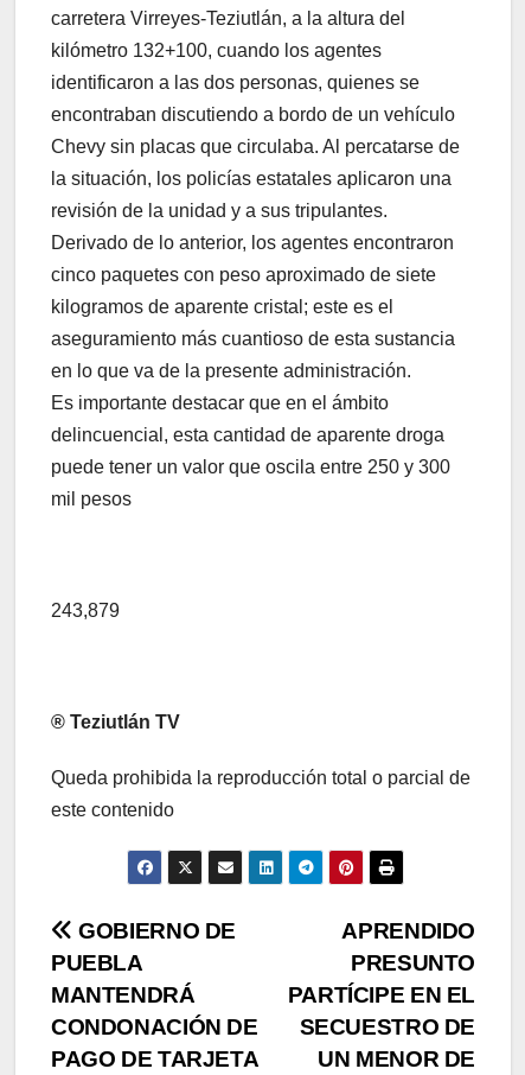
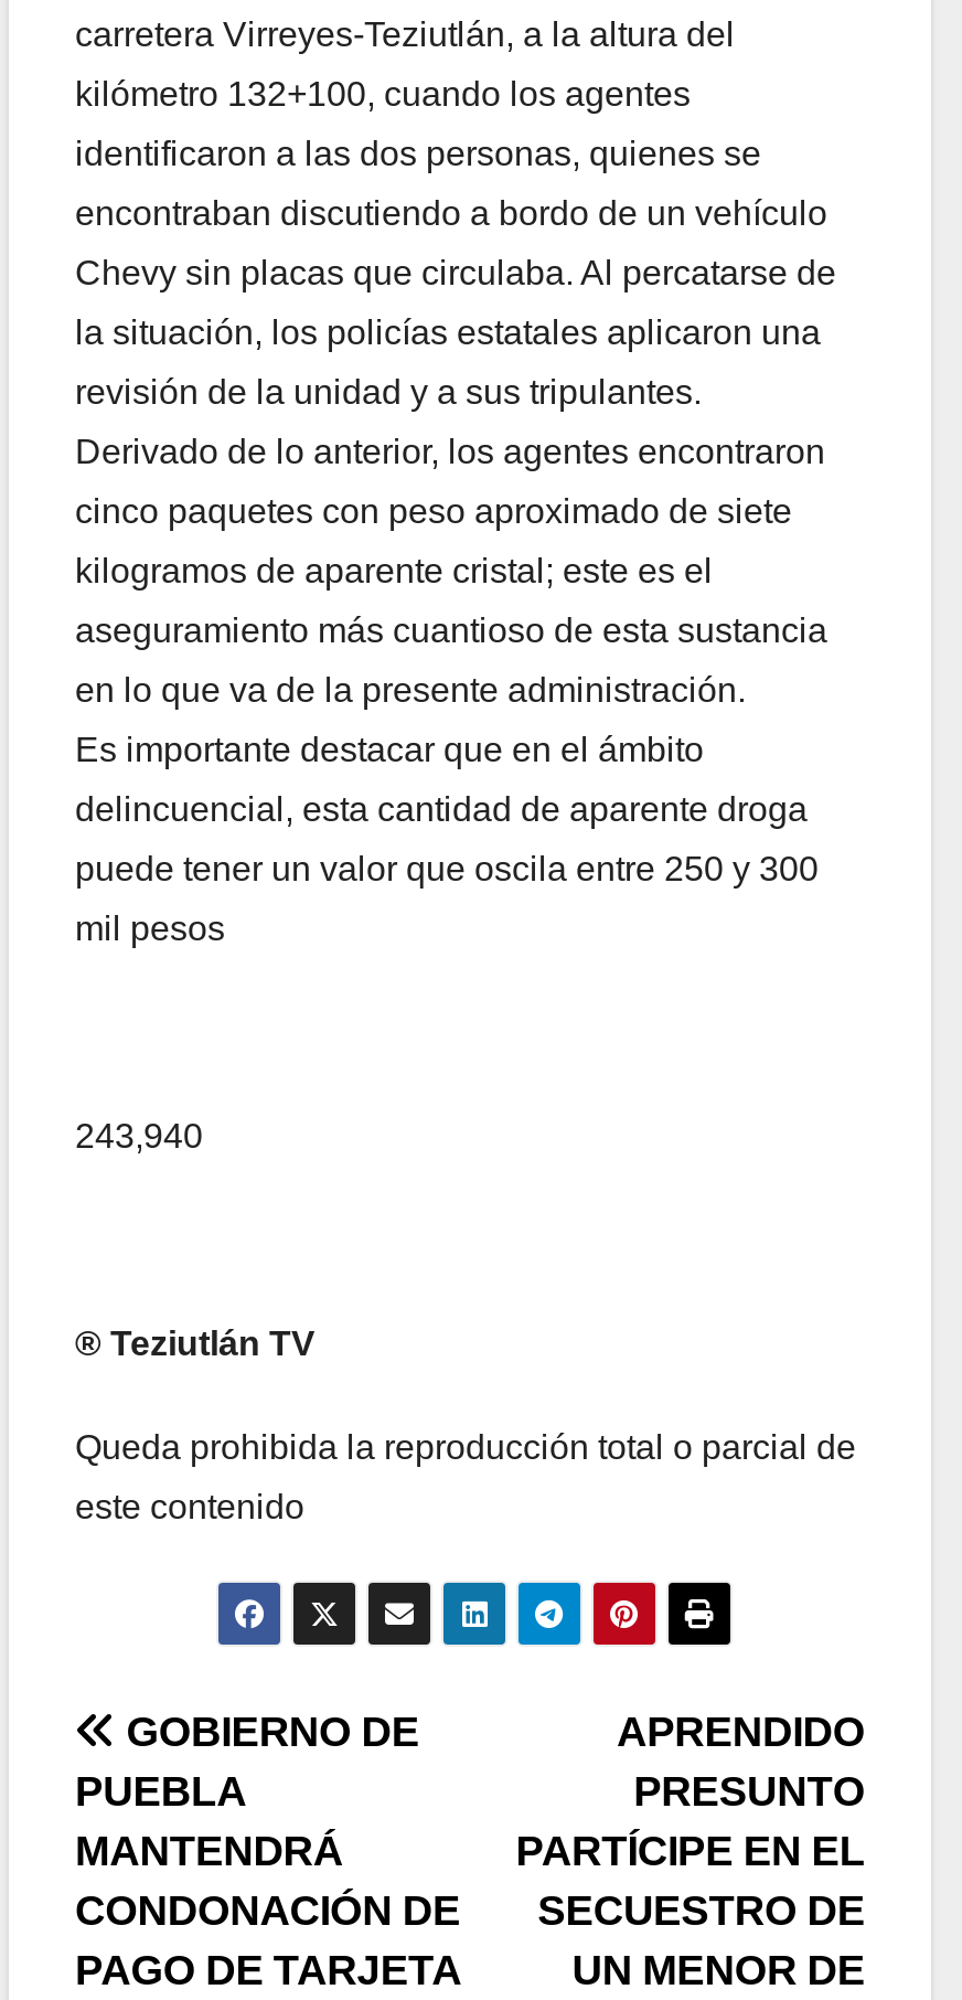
[51,600,120,620] 243,879 -> [75,1117,203,1154] 243,940

